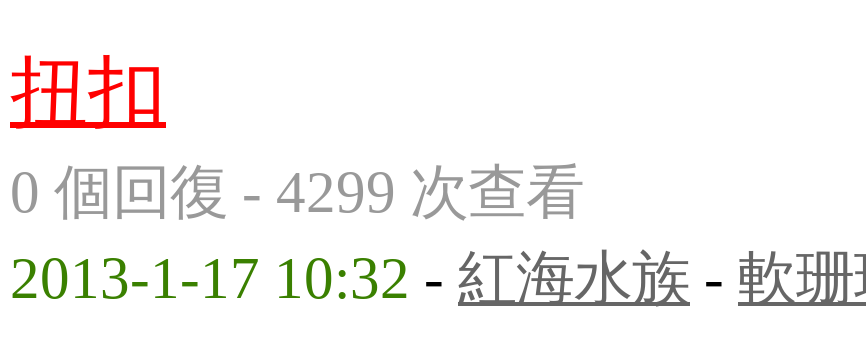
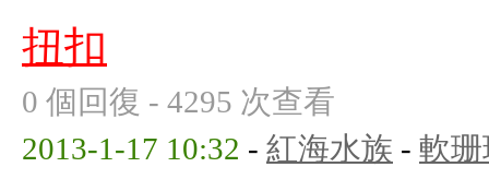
[10,160,584,224] 0 個回復 - 4299 次查看 -> [22,84,335,119] 0 個回復 - 4295 次查看

